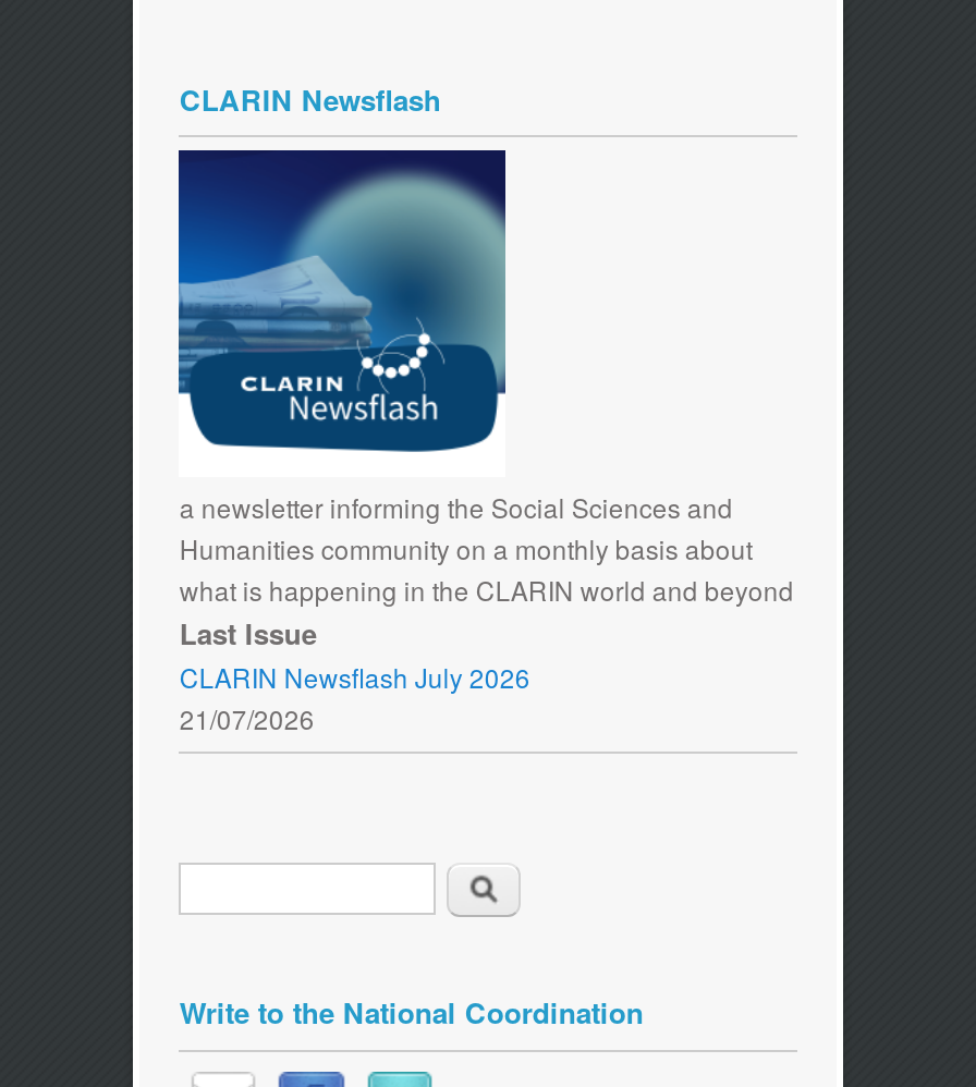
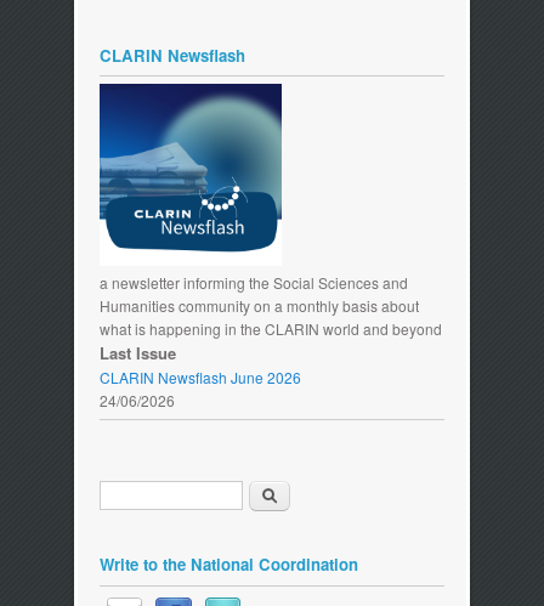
[180,659,530,696] CLARIN Newsflash July 2026 -> [100,367,302,388] CLARIN Newsflash June 2026
[180,700,315,737] 21/07/2026 -> [100,390,175,411] 24/06/2026

